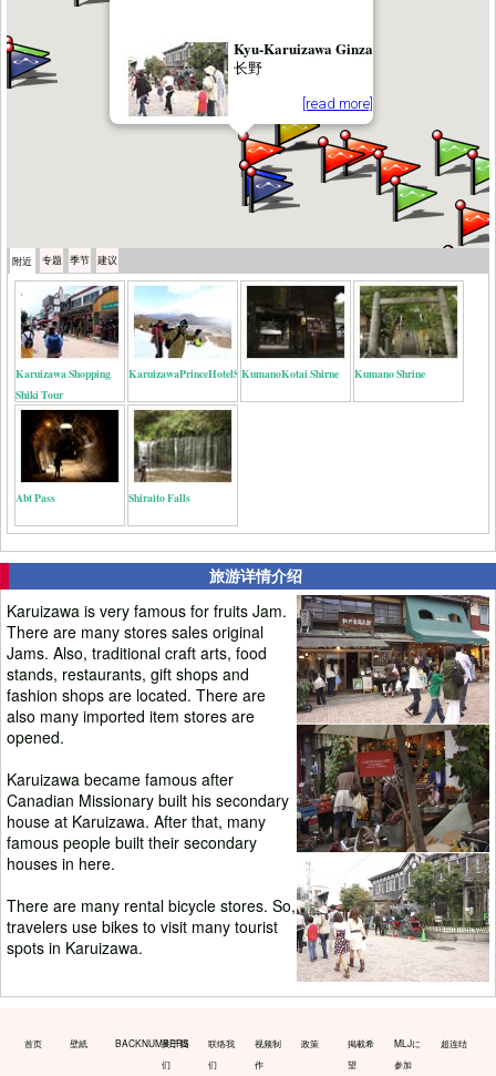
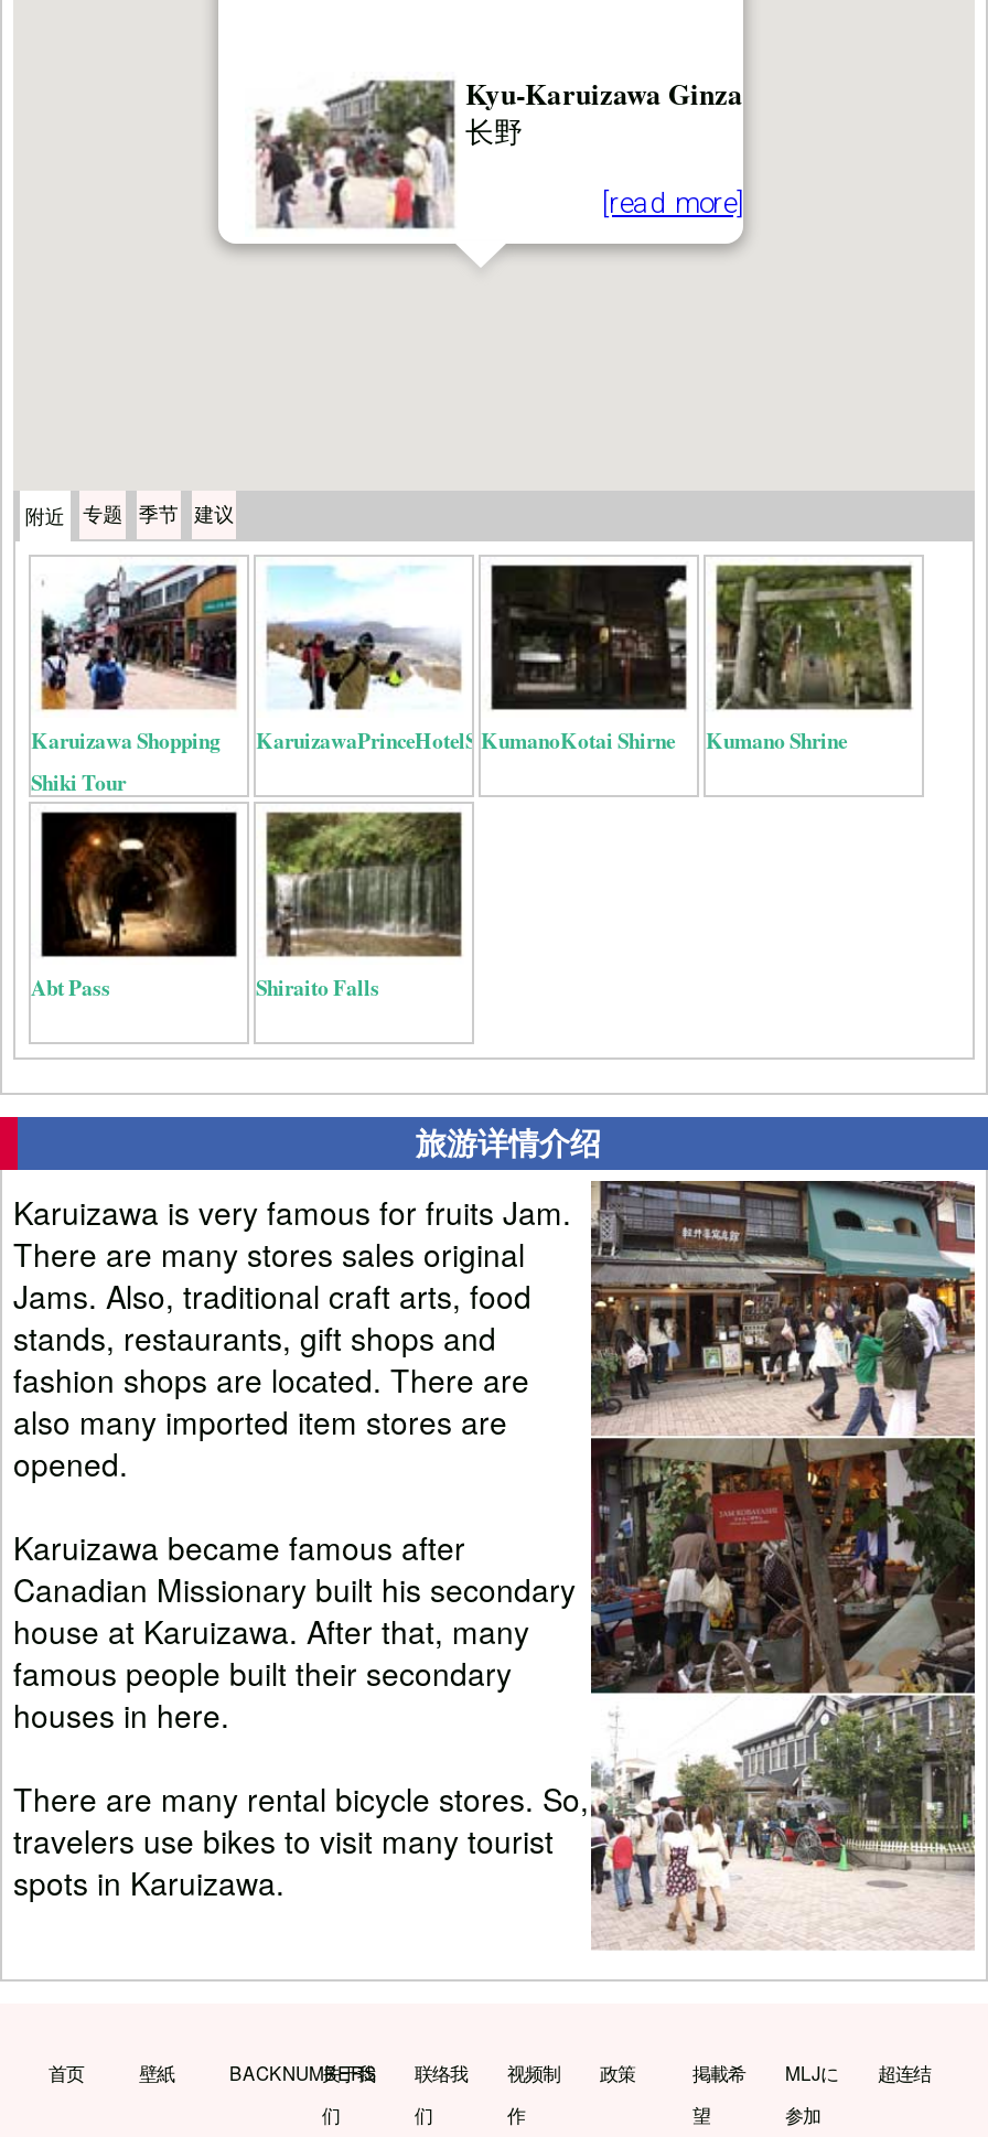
[6,34,58,90] [image] -> none
[237,123,490,249] [image] -> none

